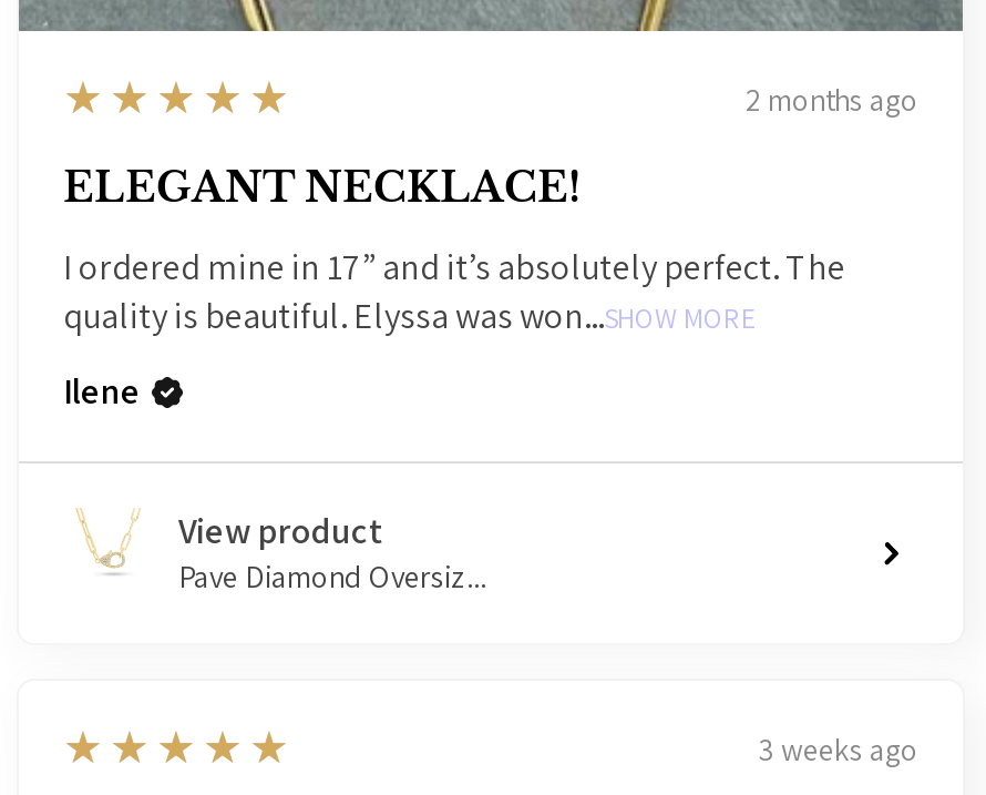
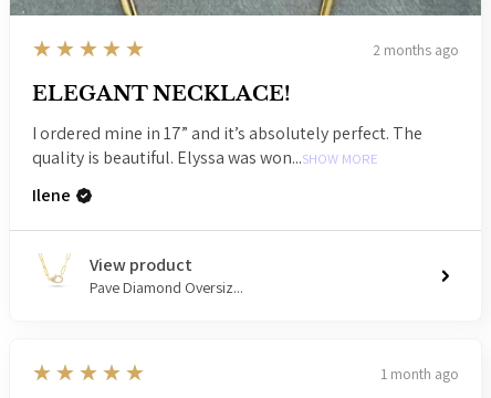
[759,728,918,768] 3 weeks ago -> [380,363,459,383] 1 month ago

